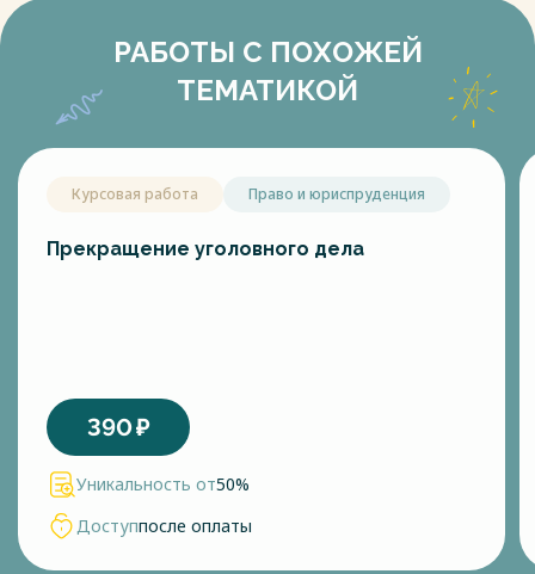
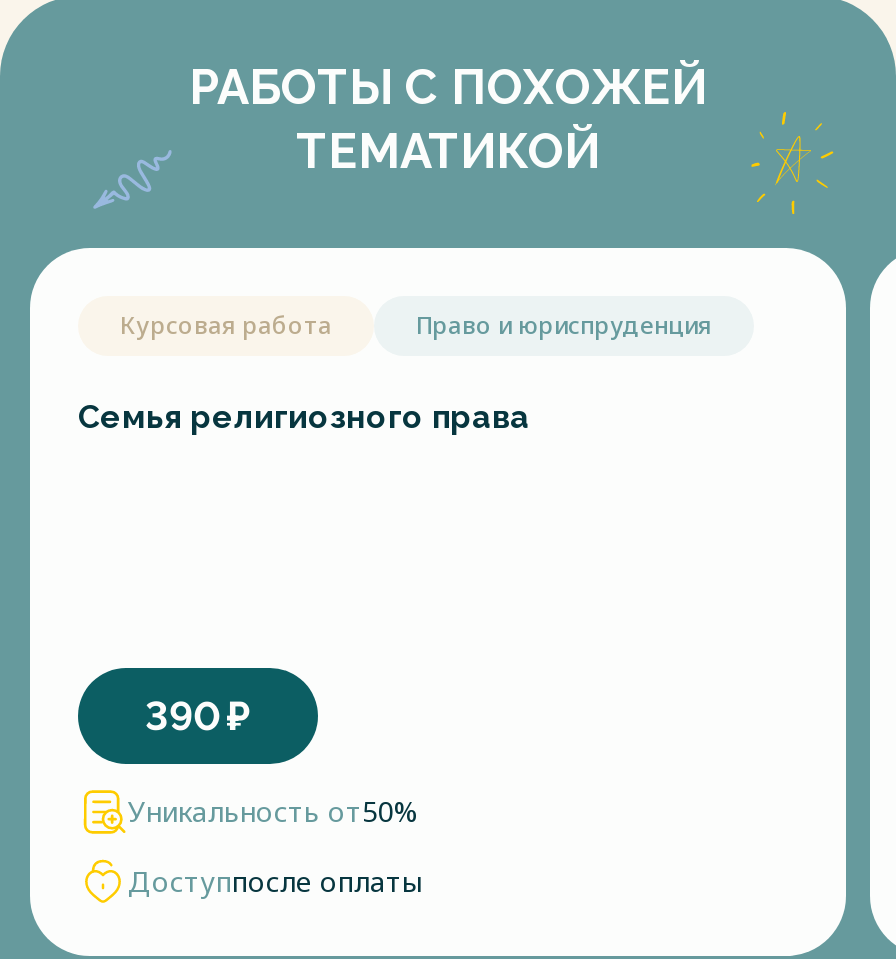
[47,237,364,260] Прекращение уголовного дела -> [78,398,530,436] Семья религиозного права

